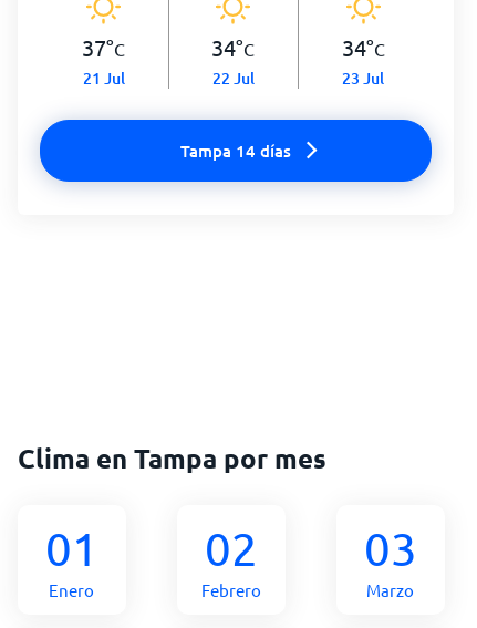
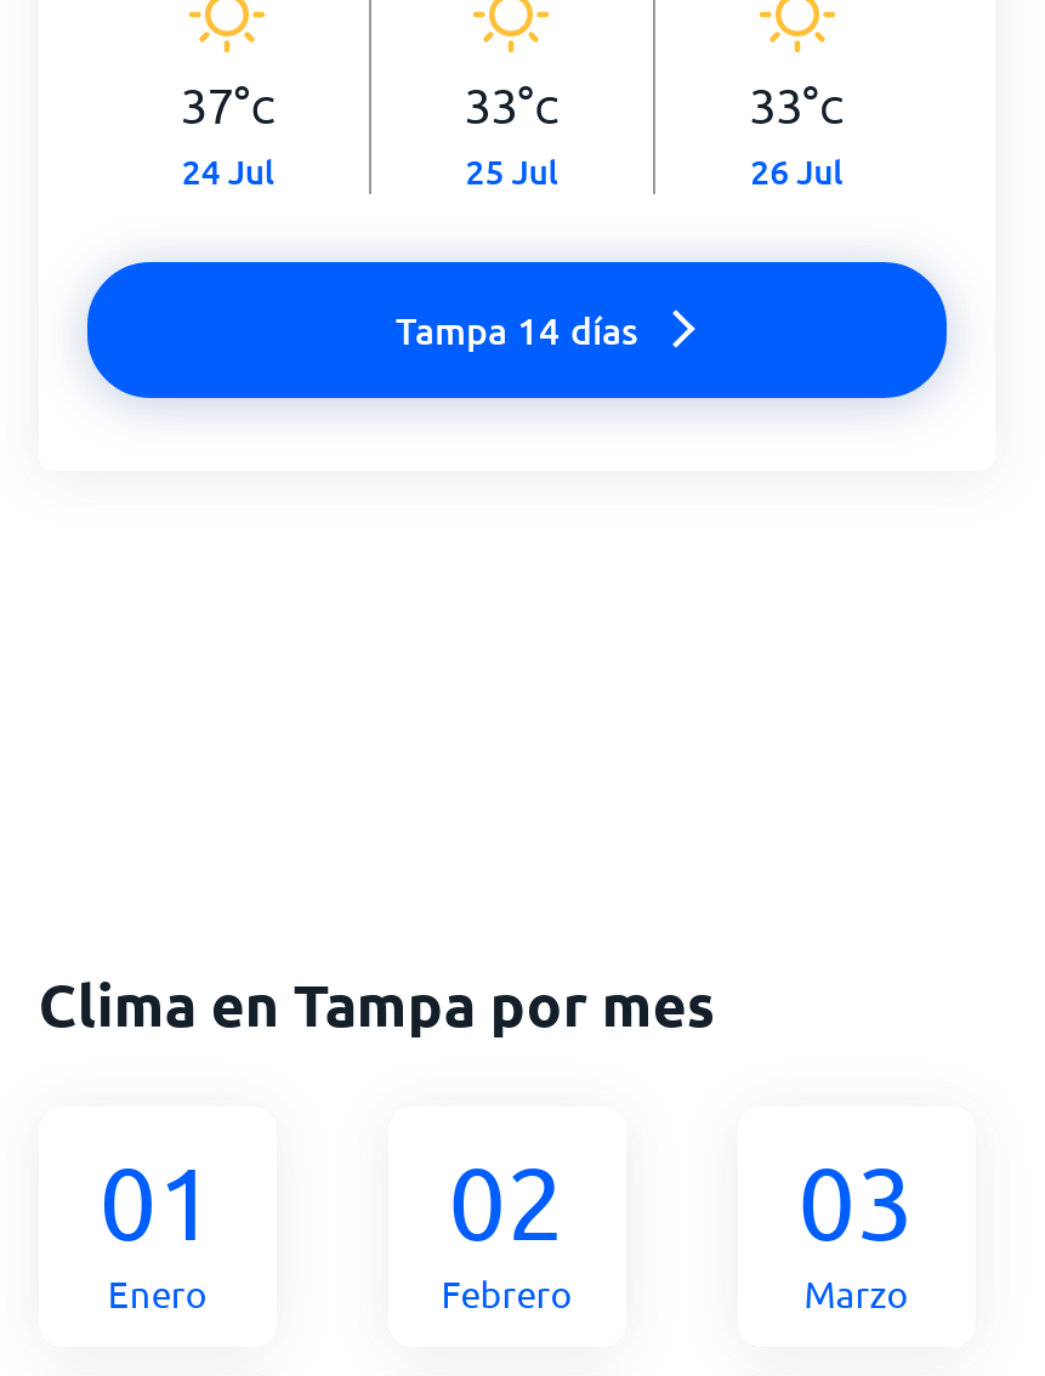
[212,33,255,61] 34°C -> [464,73,559,133] 33°C
[342,33,385,61] 34°C -> [749,73,844,133] 33°C
[83,68,125,89] 21 Jul -> [182,148,274,194] 24 Jul
[212,68,254,89] 22 Jul -> [465,148,558,194] 25 Jul
[342,68,384,89] 23 Jul -> [750,148,843,194] 26 Jul

